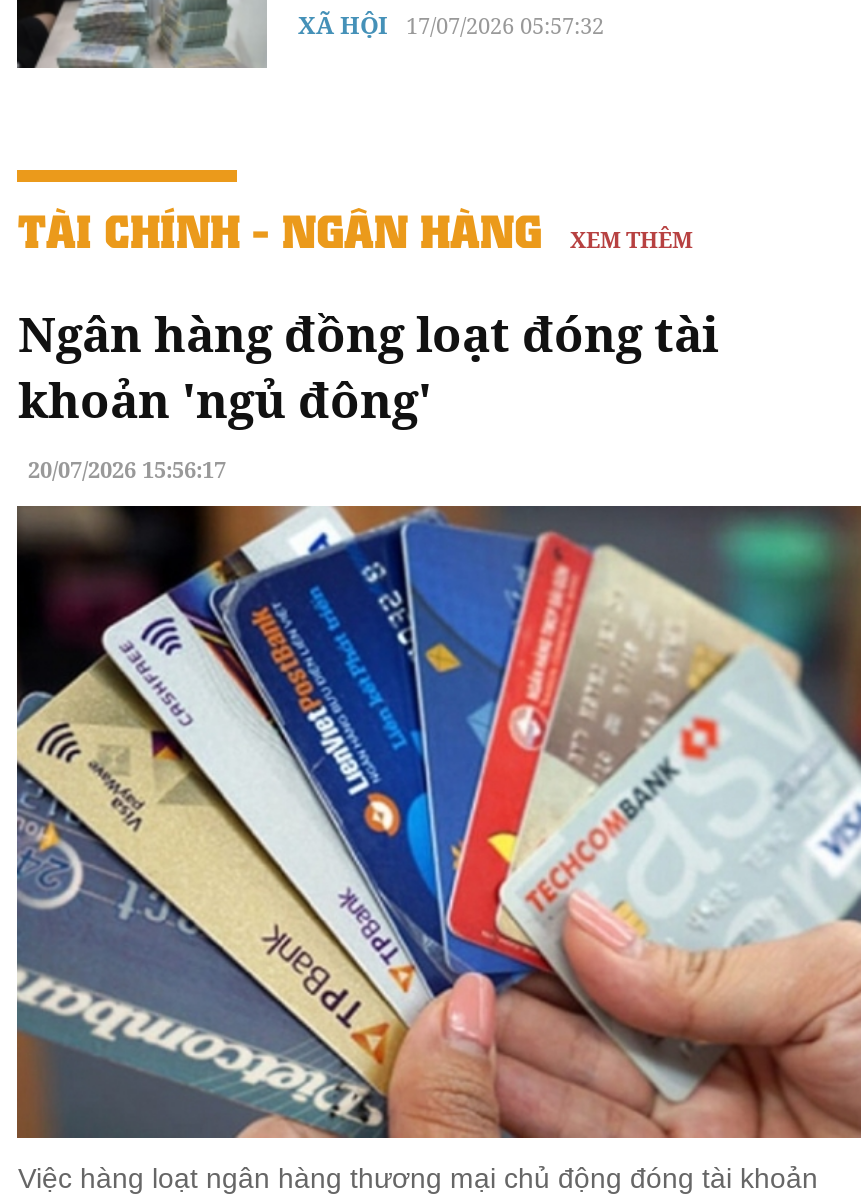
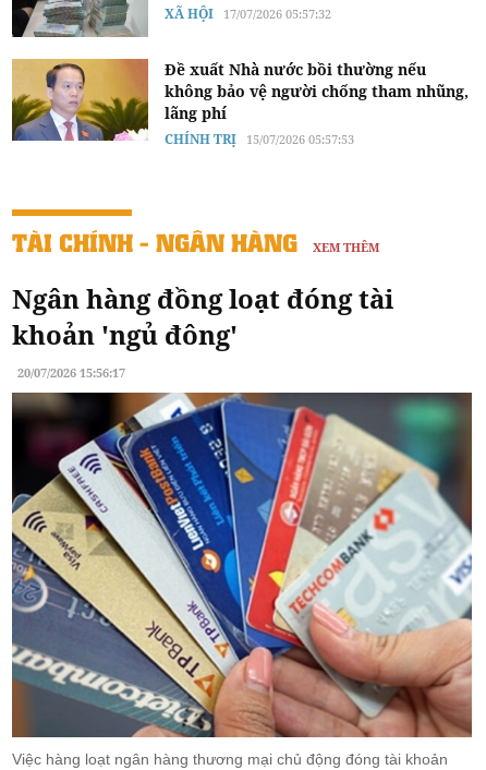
none -> [11,58,469,149] [image] | Đề xuất Nhà nước bồi thường nếu | không bảo vệ người chống tham nhũng, | lãng phí | CHÍNH TRỊ 15/07/2026 05:57:53

